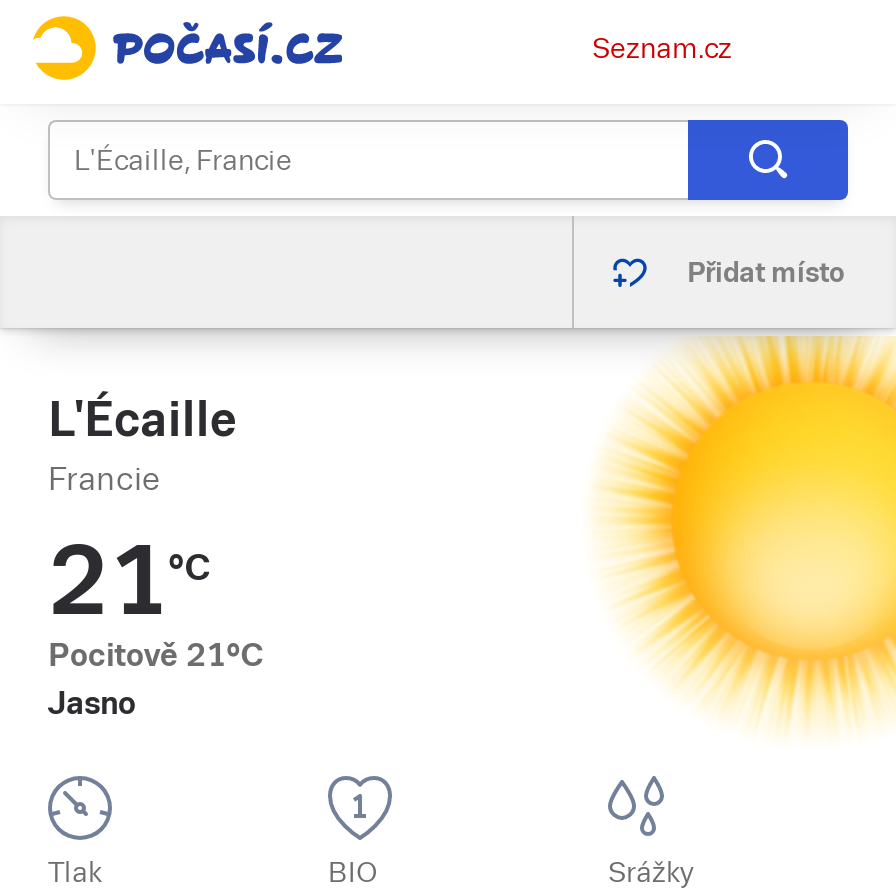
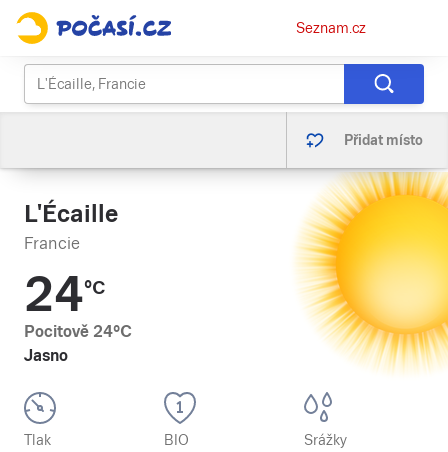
[48,526,210,636] 21°C -> [24,267,105,322] 24°C
[48,636,264,674] Pocitově 21°C -> [24,322,132,341] Pocitově 24°C

